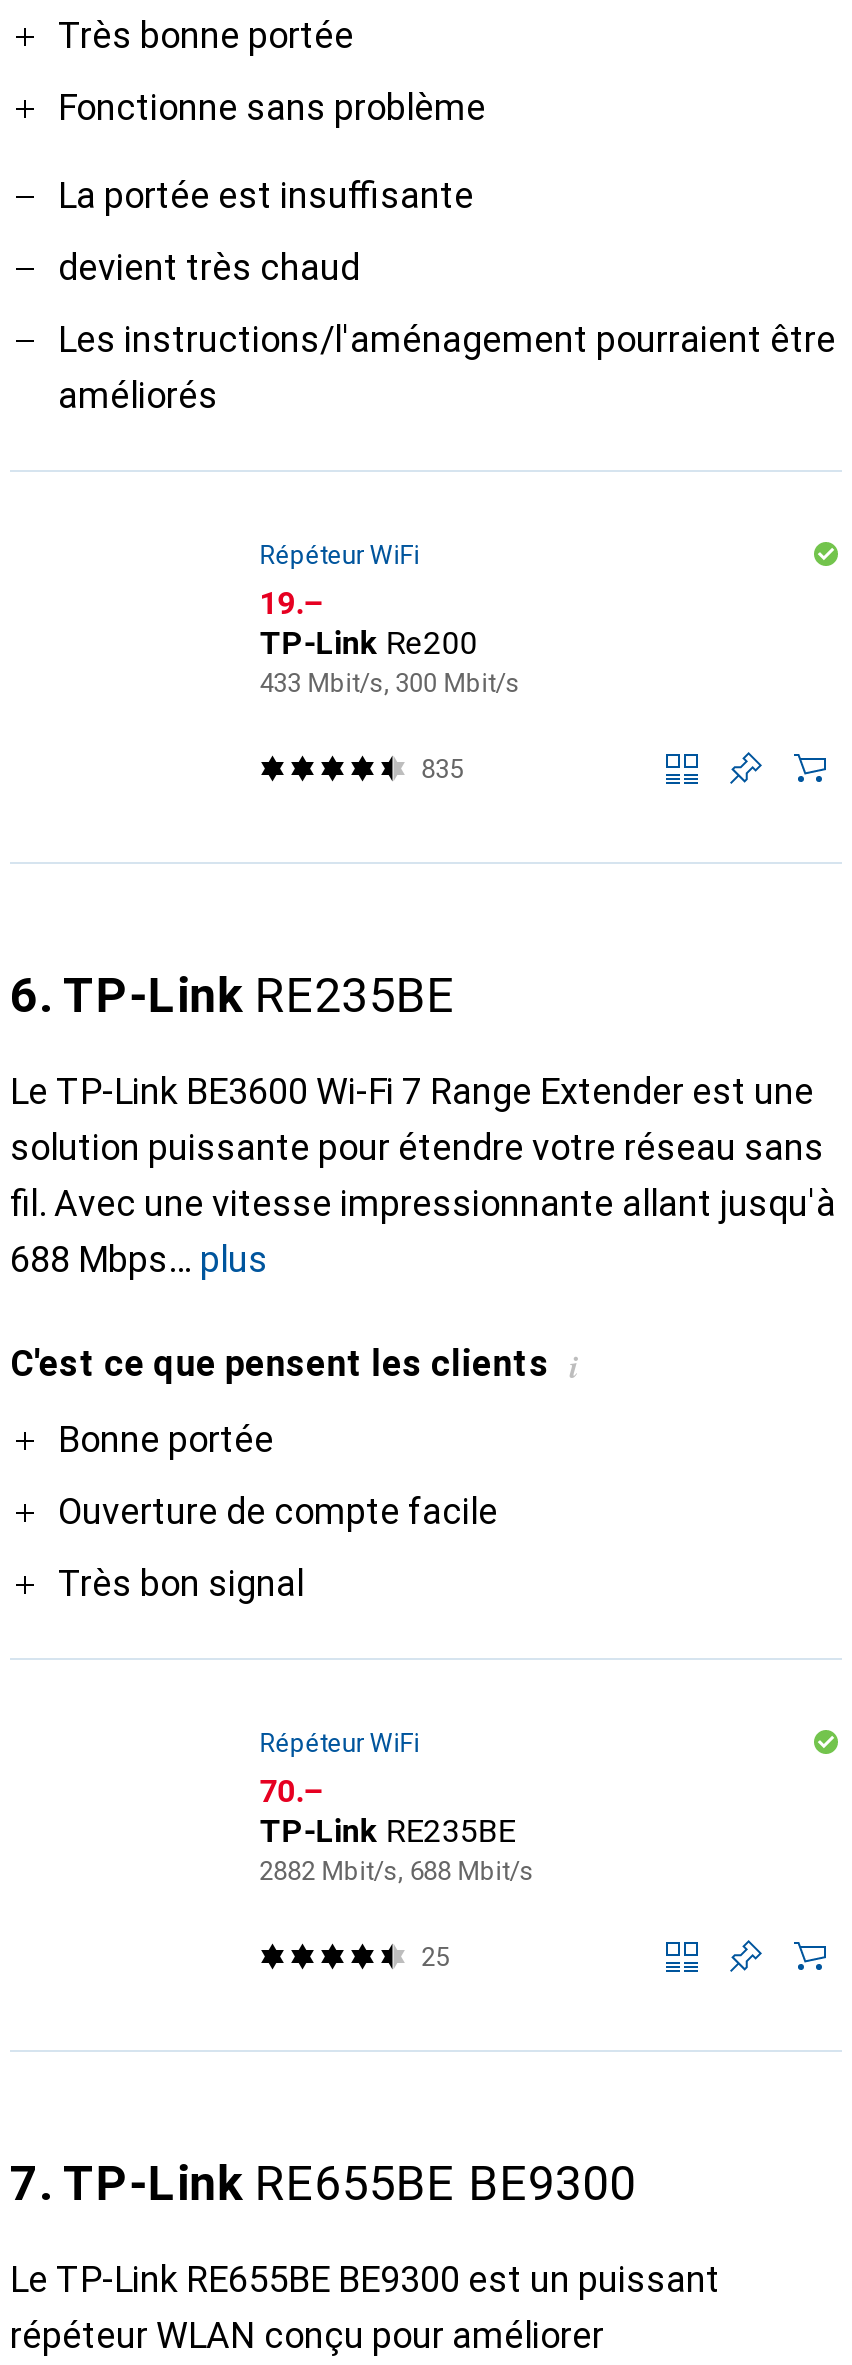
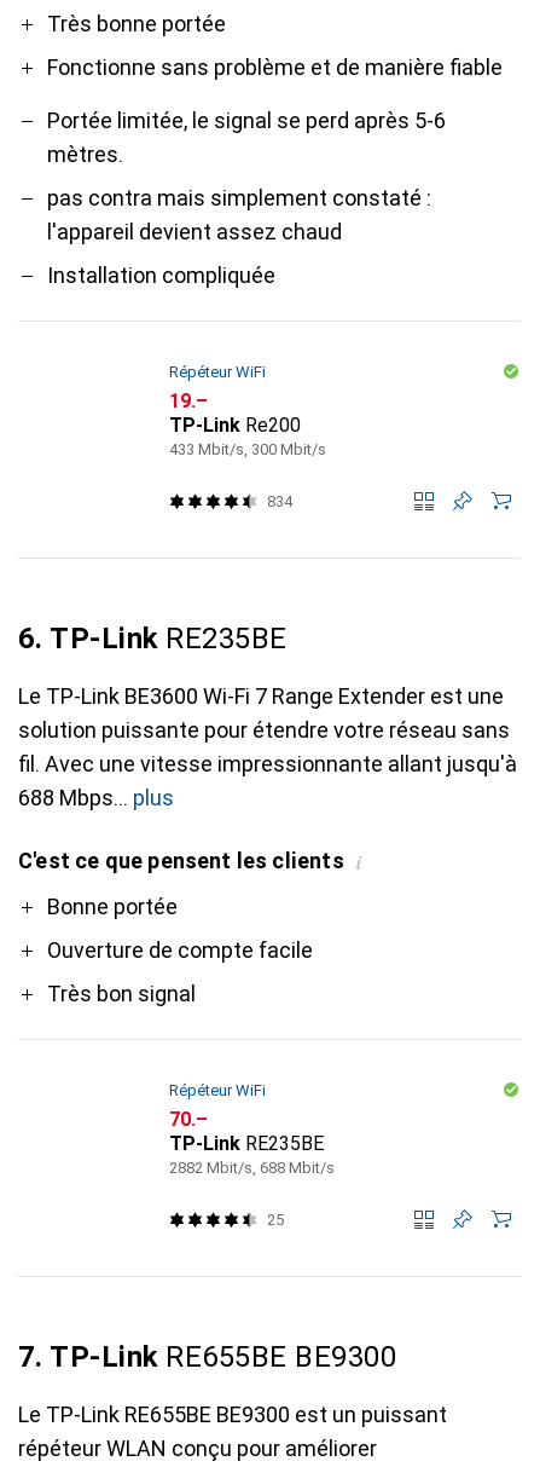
[58,86,486,128] Fonctionne sans problème -> [47,54,503,80] Fonctionne sans problème et de manière fiable
[58,174,474,216] La portée est insuffisante -> [47,108,446,167] Portée limitée, le signal se perd après 5-6 | mètres.
[58,246,360,288] devient très chaud -> [47,185,431,244] pas contra mais simplement constaté : | l'appareil devient assez chaud
[58,318,836,416] Les instructions/l'aménagement pourraient être | améliorés -> [47,262,275,288] Installation compliquée
[422,753,464,783] 835 -> [267,492,292,510] 834

